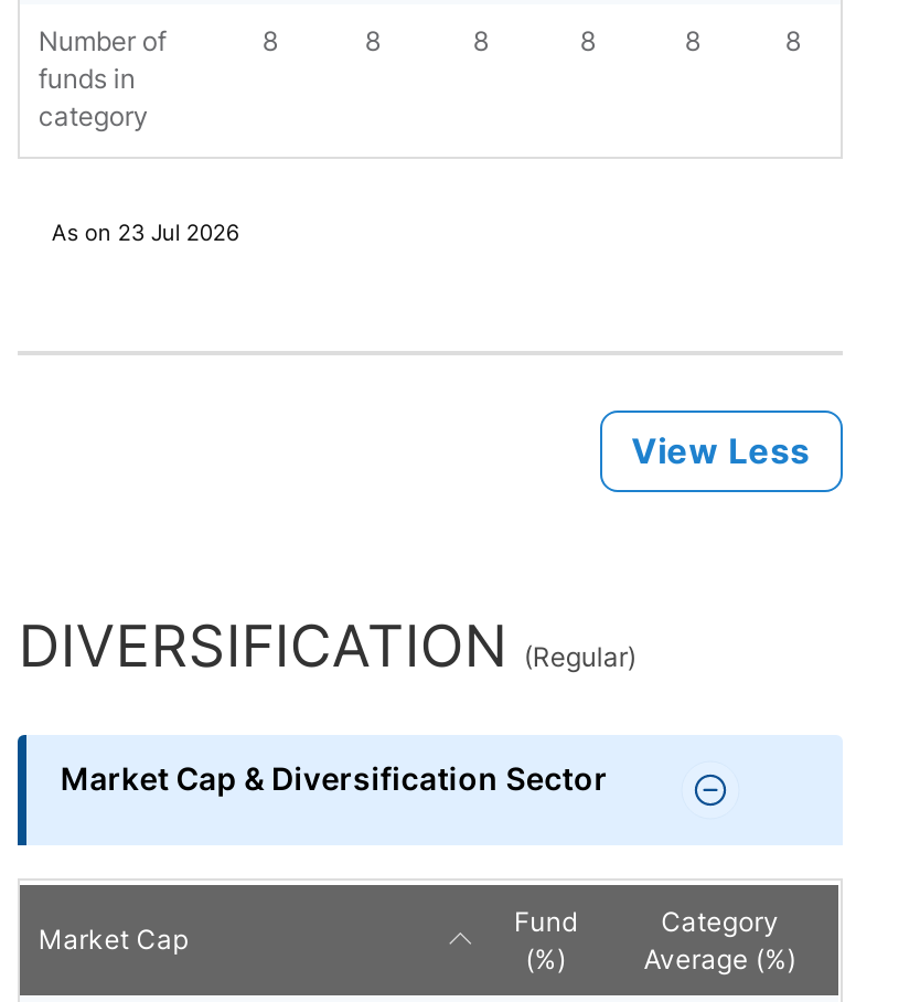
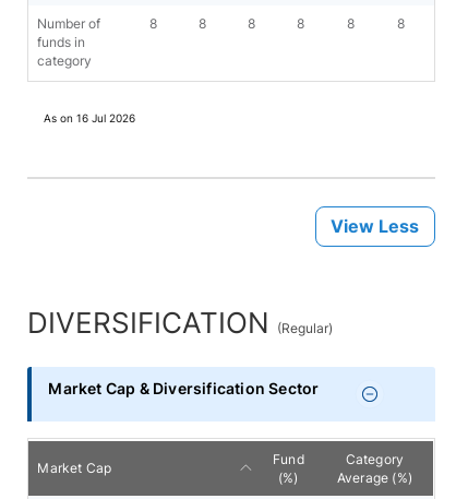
[52,218,239,245] As on 23 Jul 2026 -> [44,111,136,124] As on 16 Jul 2026

